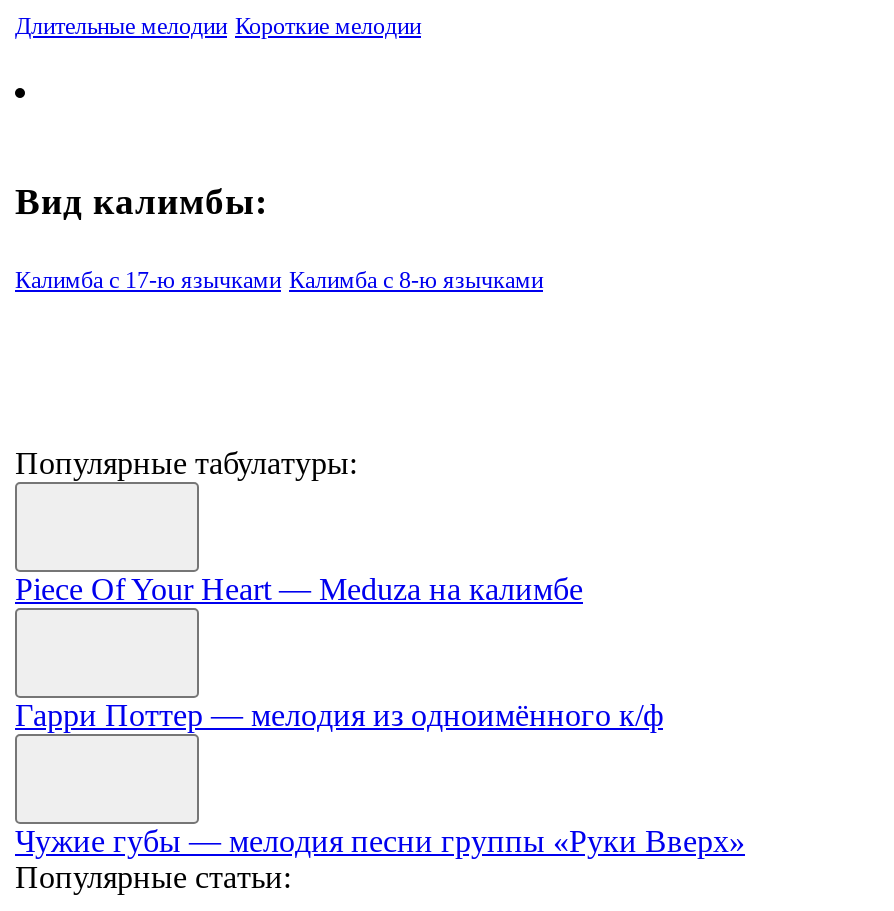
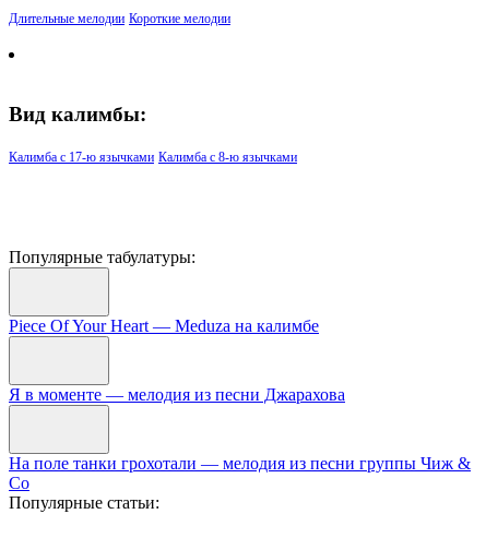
[15,699,663,733] Гарри Поттер — мелодия из одноимённого к/ф -> [9,386,345,404] Я в моменте — мелодия из песни Джарахова
[15,825,745,859] Чужие губы — мелодия песни группы «Руки Вверх» -> [9,455,471,493] На поле танки грохотали — мелодия из песни группы Чиж & | Co

